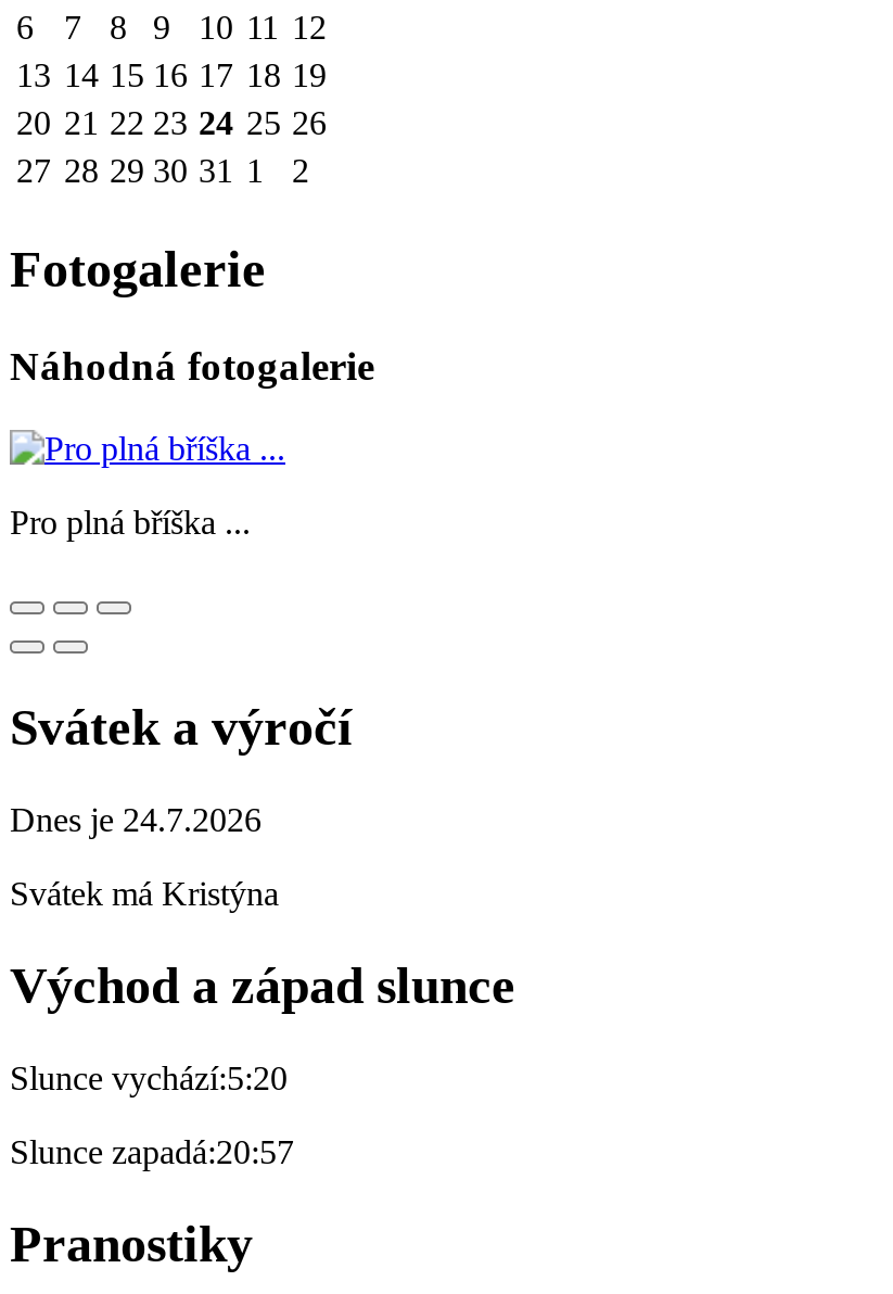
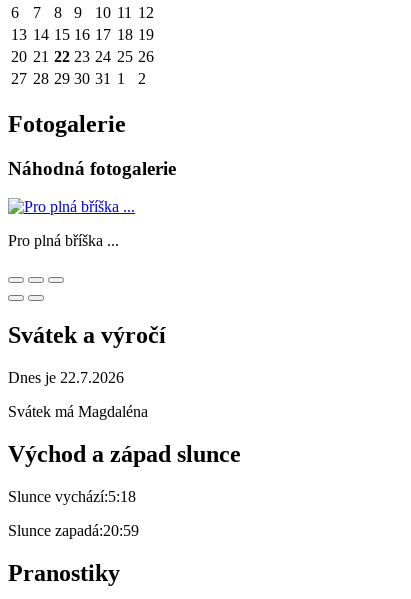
[10,801,261,838] Dnes je 24.7.2026 -> [8,369,124,386] Dnes je 22.7.2026
[10,875,279,912] Svátek má Kristýna -> [8,403,148,420] Svátek má Magdaléna
[10,1059,288,1096] Slunce vychází:5:20 -> [8,488,136,505] Slunce vychází:5:18
[10,1133,294,1170] Slunce zapadá:20:57 -> [8,522,139,539] Slunce zapadá:20:59

